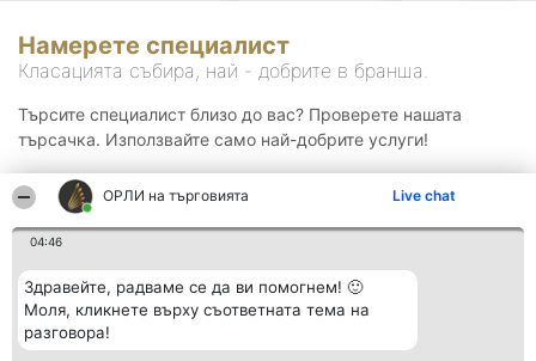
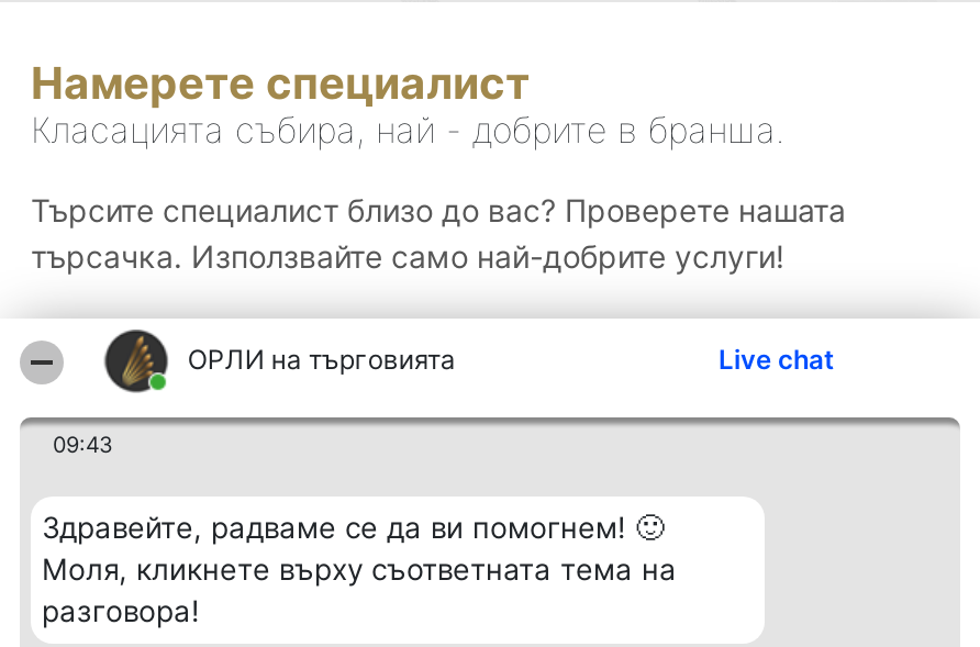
[30,234,62,249] 04:46 -> [53,431,112,457] 09:43

